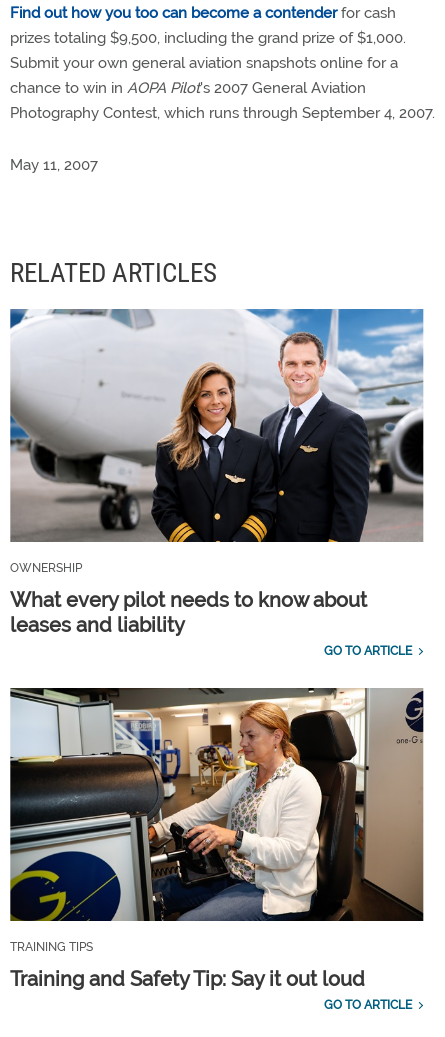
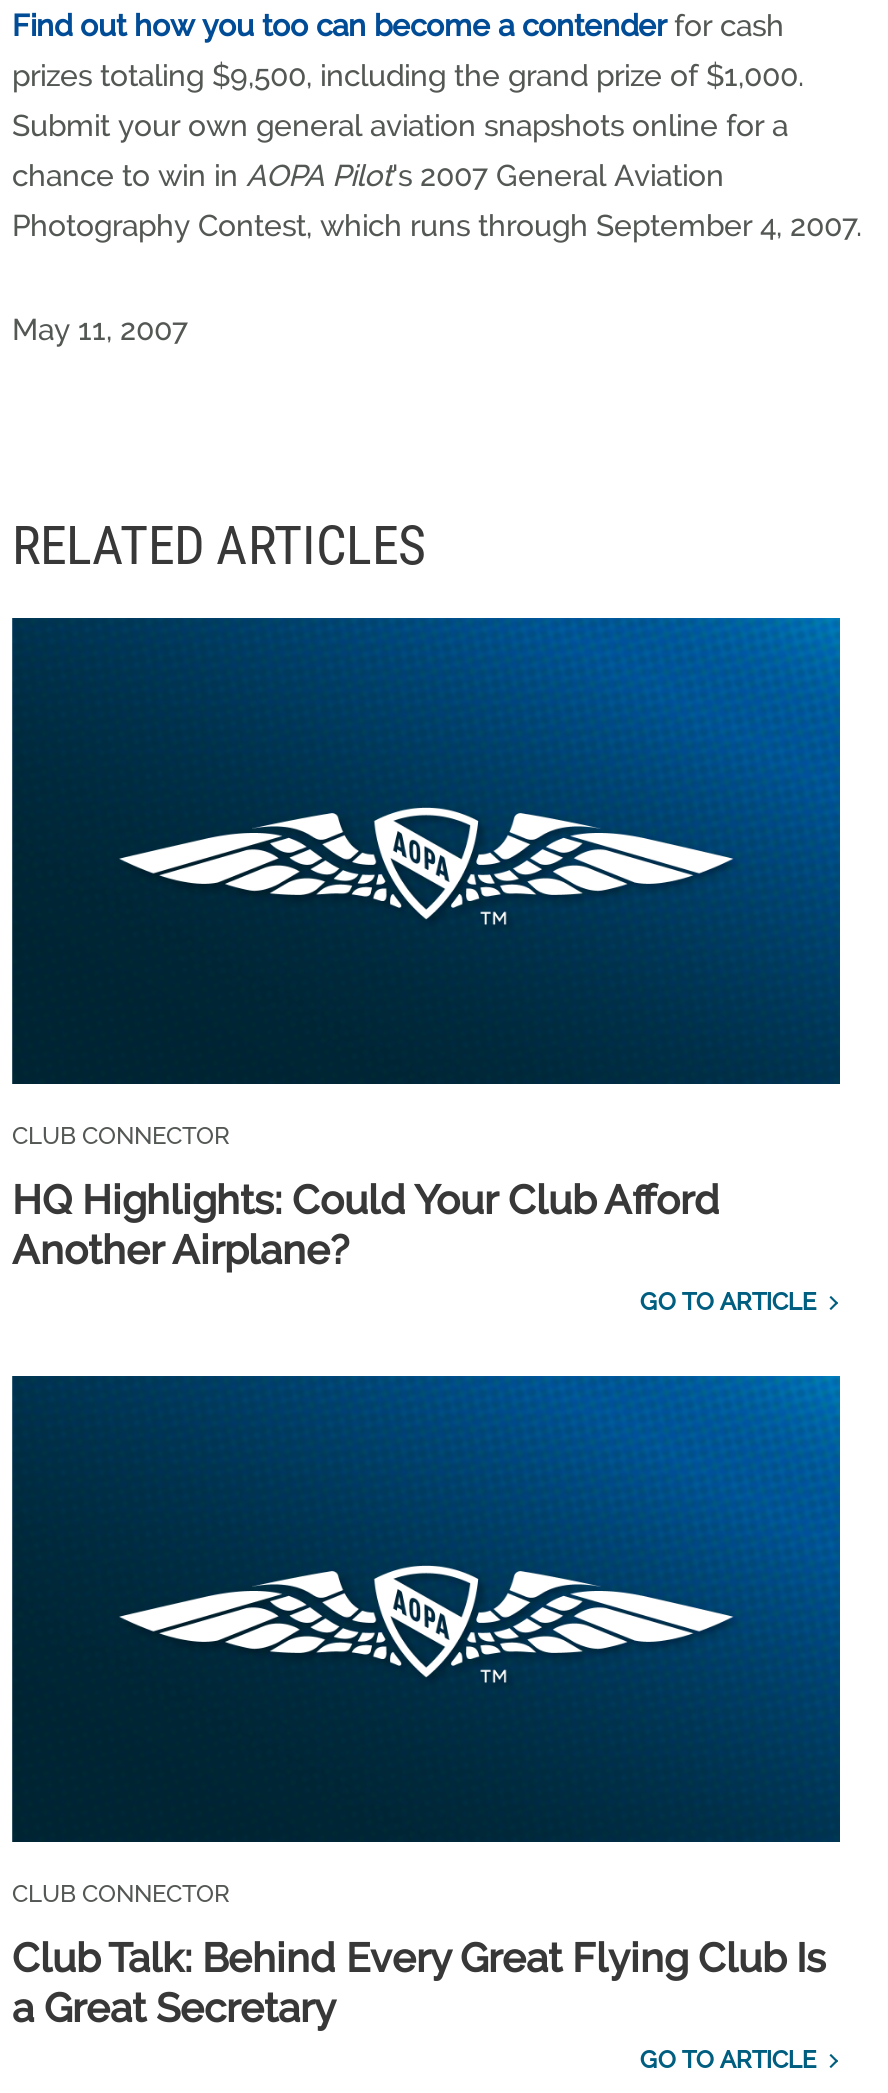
[9,308,424,575] [image] | OWNERSHIP -> [10,616,842,1150] [image] | CLUB CONNECTOR
[10,588,367,637] What every pilot needs to know about | leases and liability -> [12,1176,720,1274] HQ Highlights: Could Your Club Afford | Another Airplane?
[9,687,424,953] [image] | TRAINING TIPS -> [10,1374,842,1907] [image] | CLUB CONNECTOR
[10,966,365,990] Training and Safety Tip: Say it out loud -> [12,1933,826,2031] Club Talk: Behind Every Great Flying Club Is | a Great Secretary

